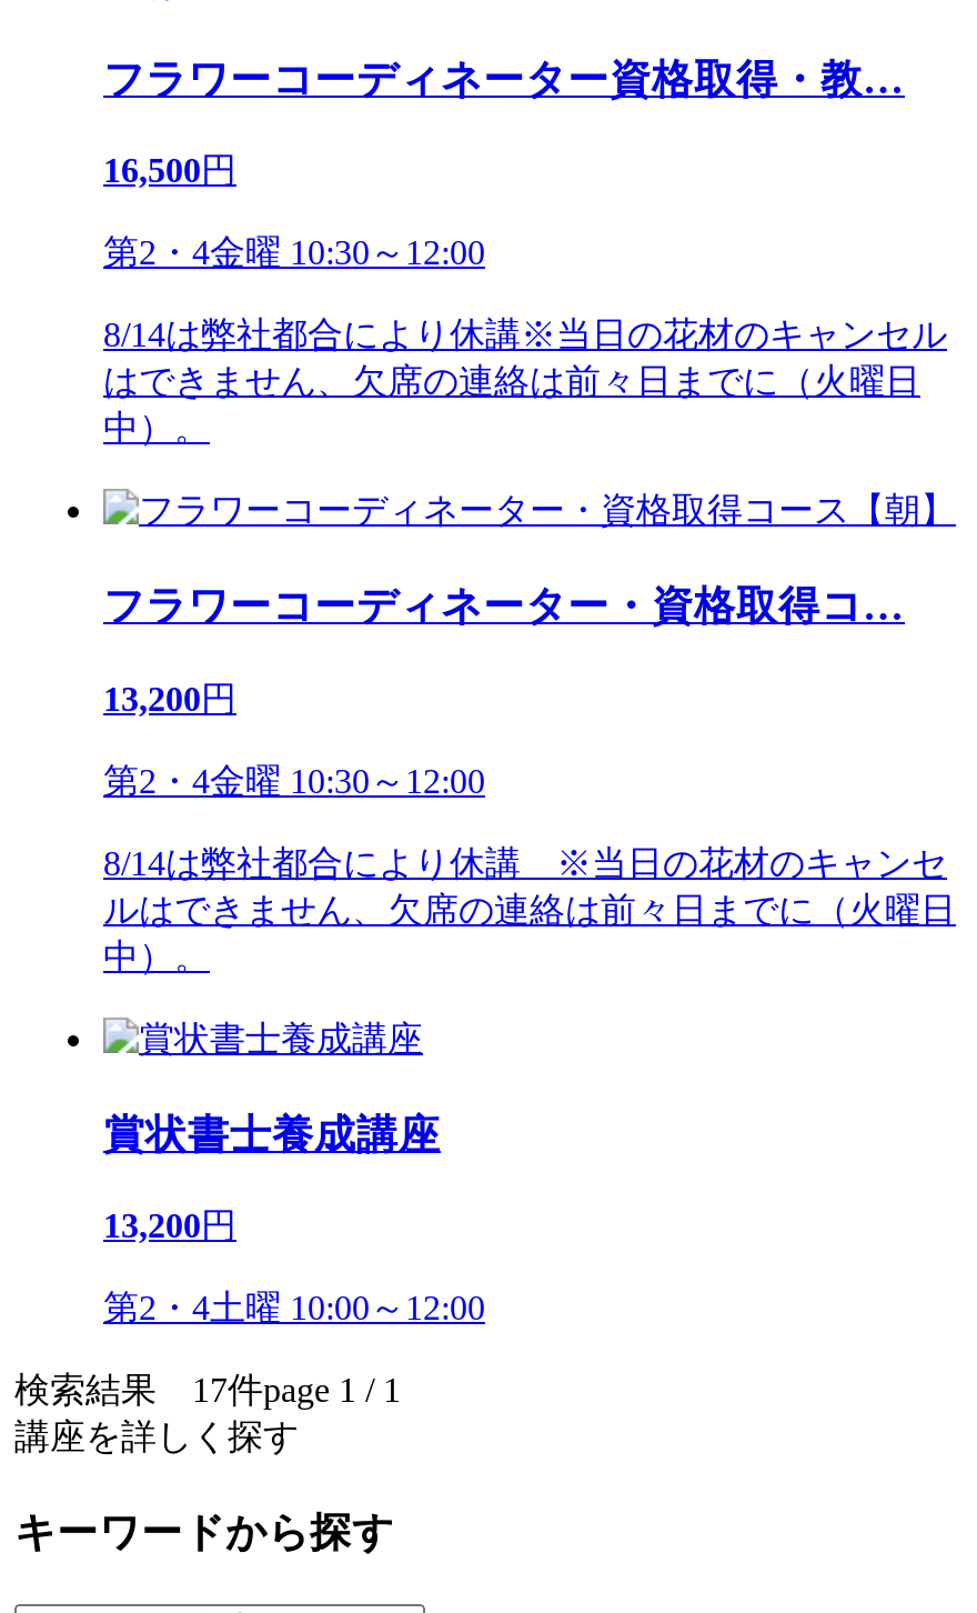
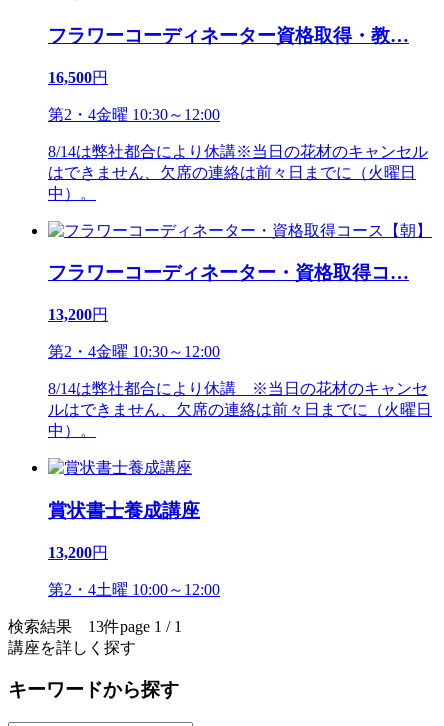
[14,1372,401,1410] 検索結果 17件page 1 / 1 -> [8,617,182,634] 検索結果 13件page 1 / 1

